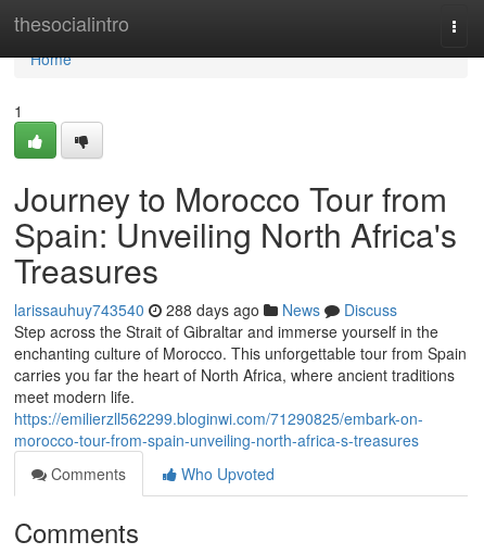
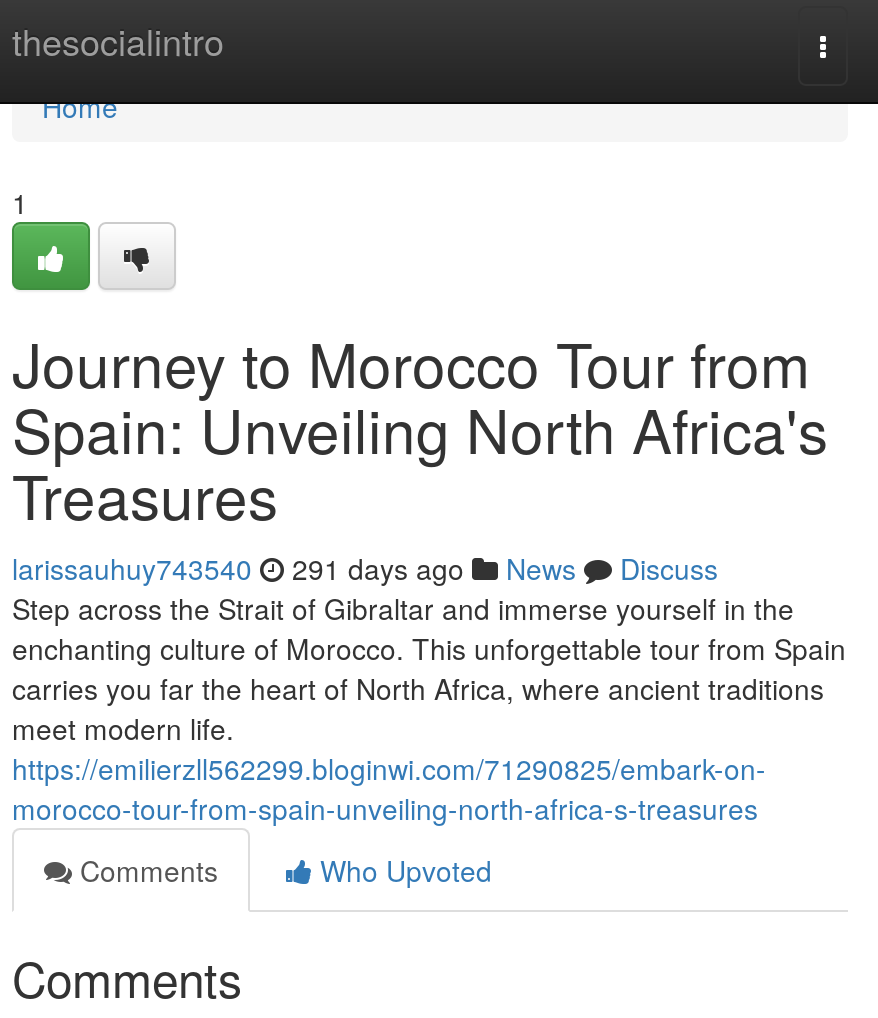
[14,299,397,320] larissauhuy743540 288 days ago News Discuss -> [12,548,718,588] larissauhuy743540 291 days ago News Discuss

